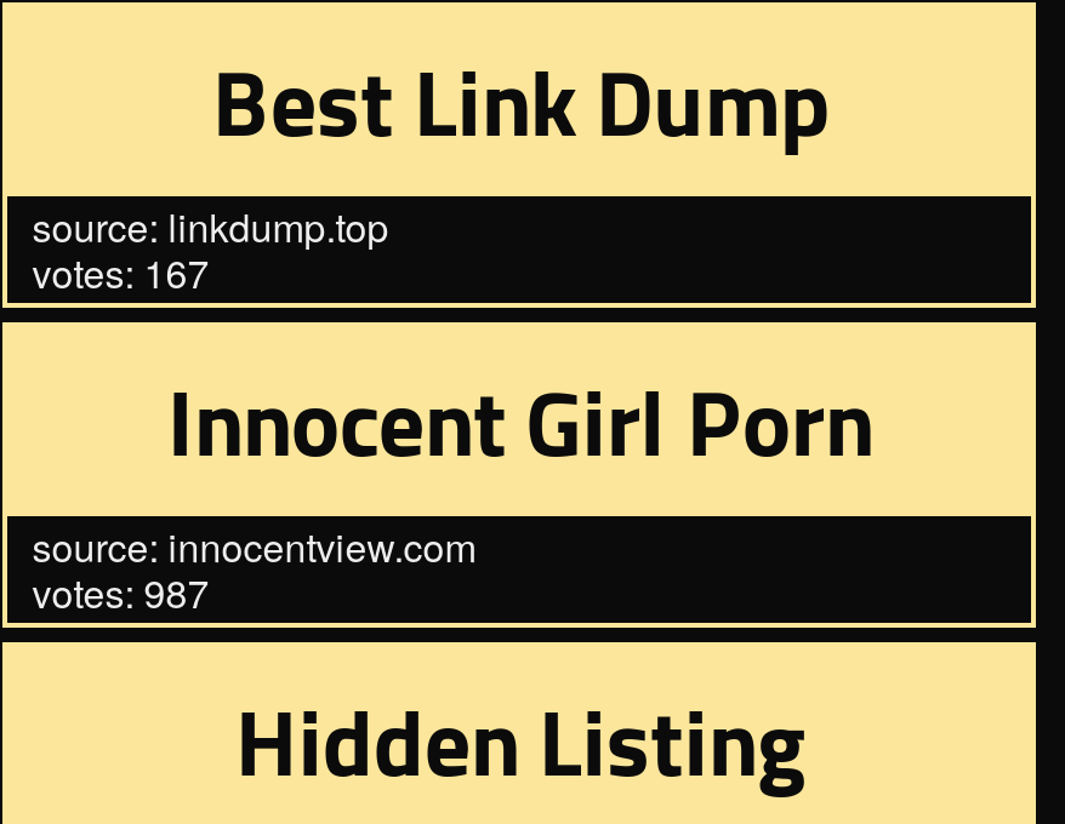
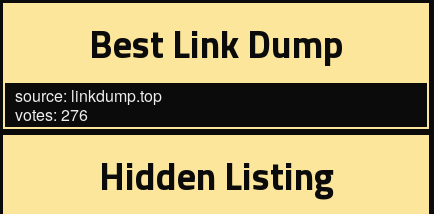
[32,244,873,621] votes: 167 | Innocent Girl Porn | source: innocentview.com | votes: 987 -> [15,103,88,126] votes: 276

